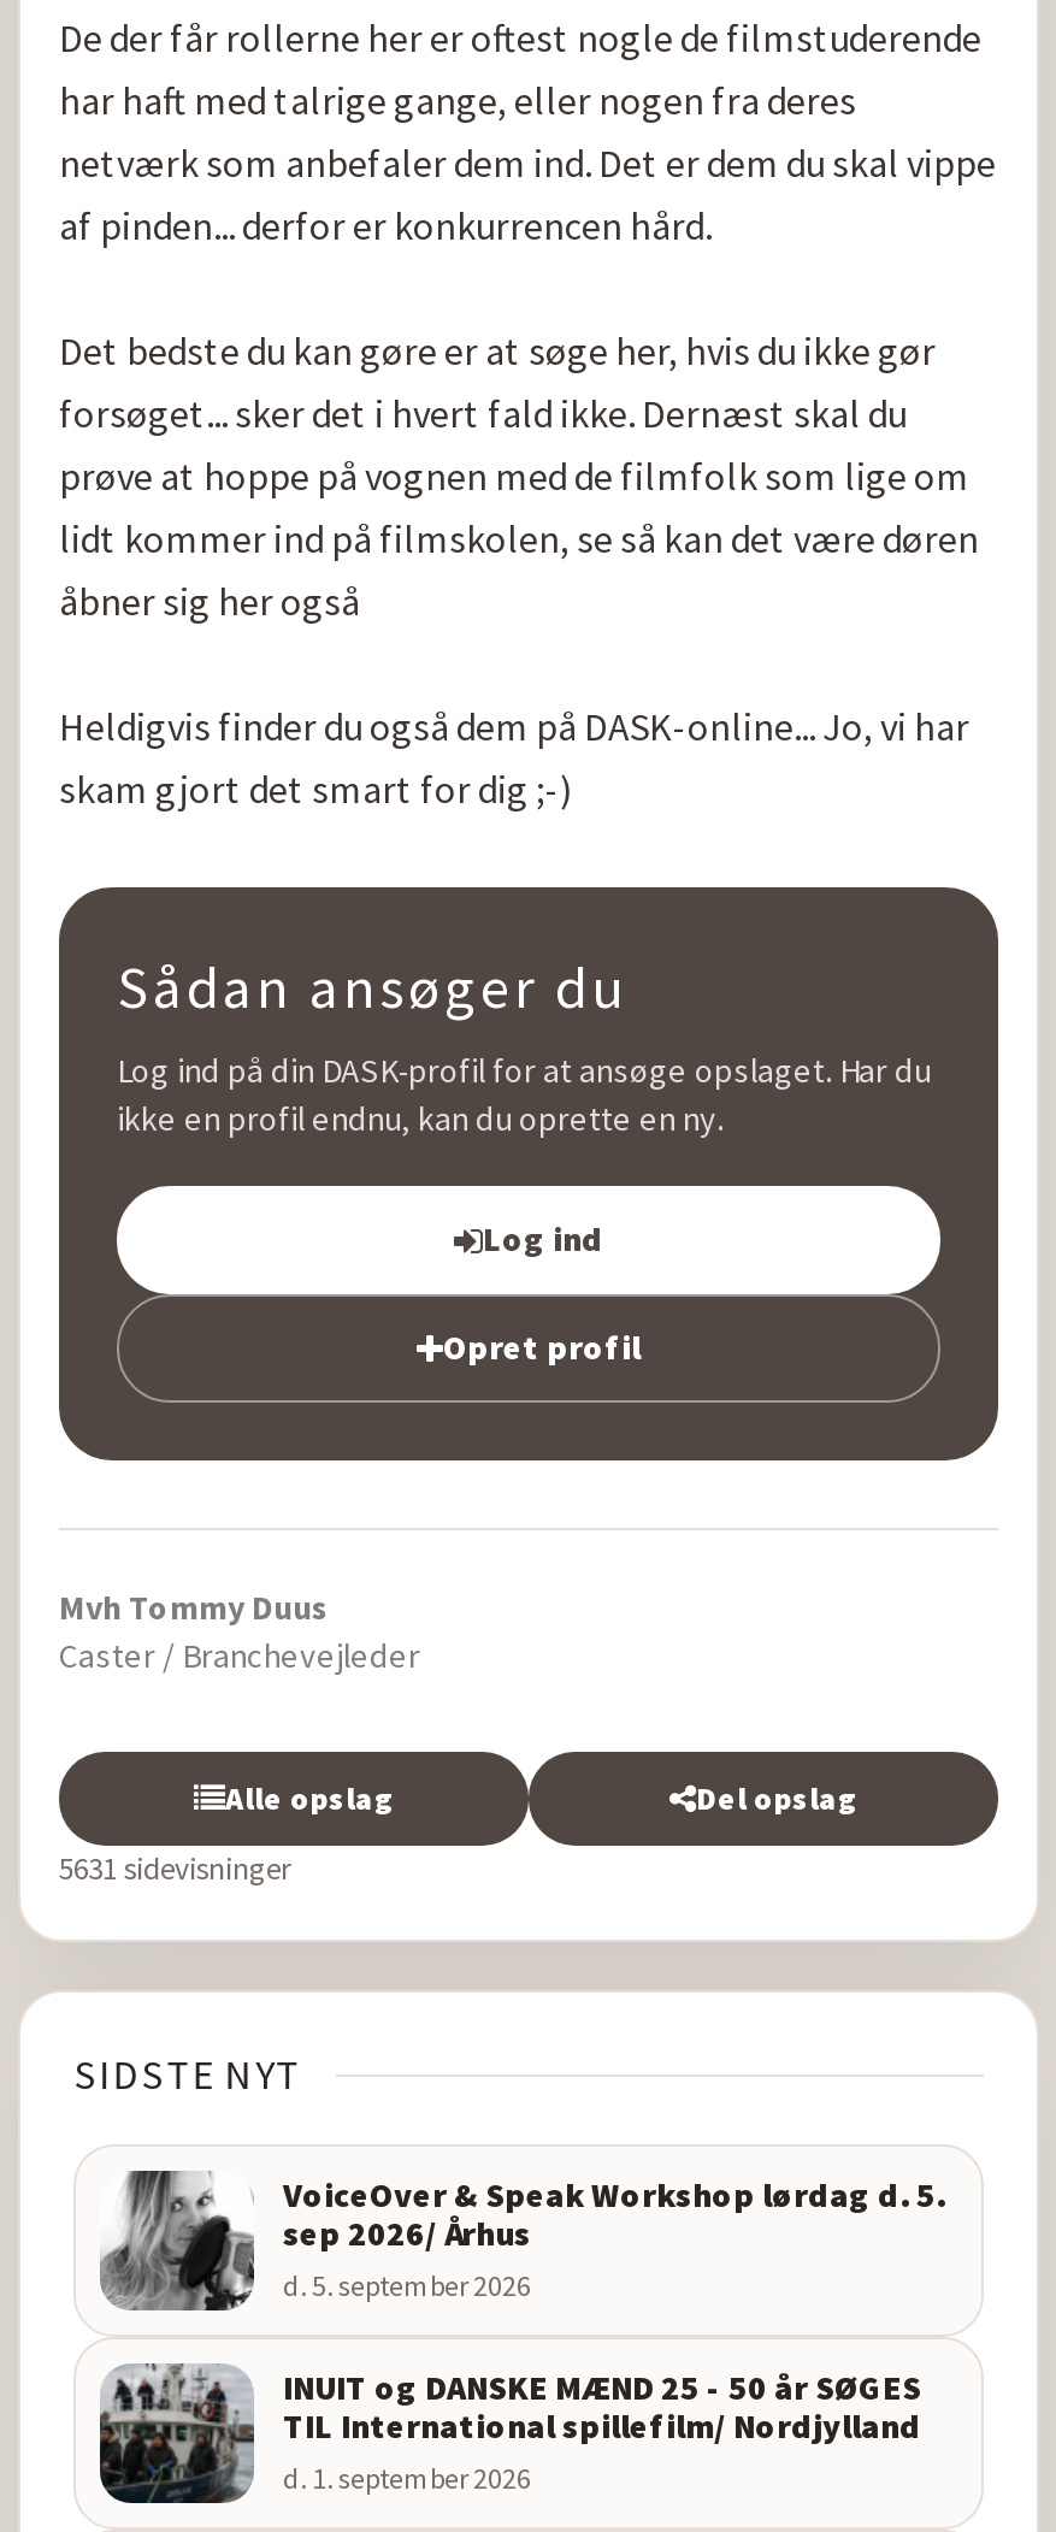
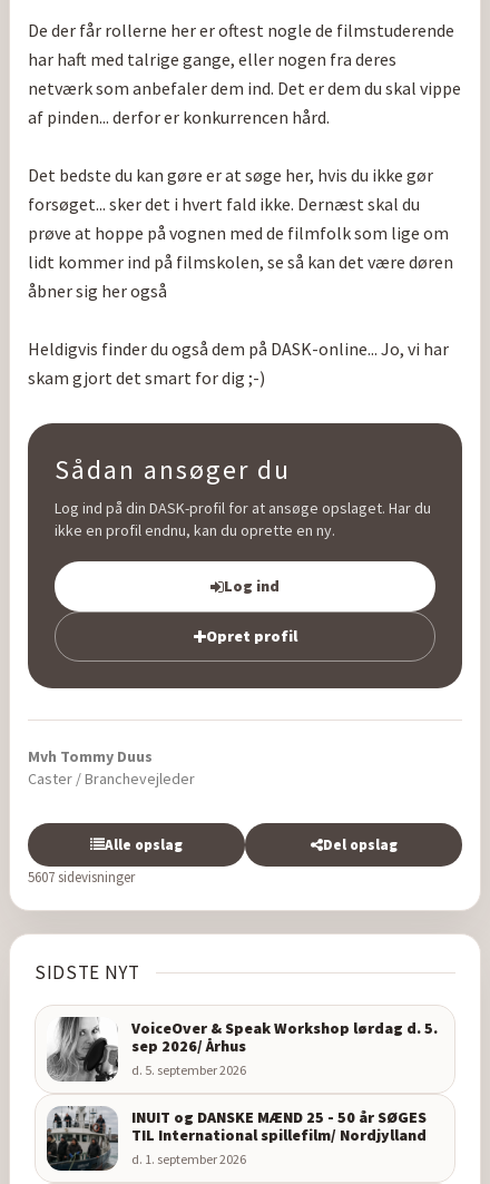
[59,1848,290,1889] 5631 sidevisninger -> [28,868,135,887] 5607 sidevisninger

